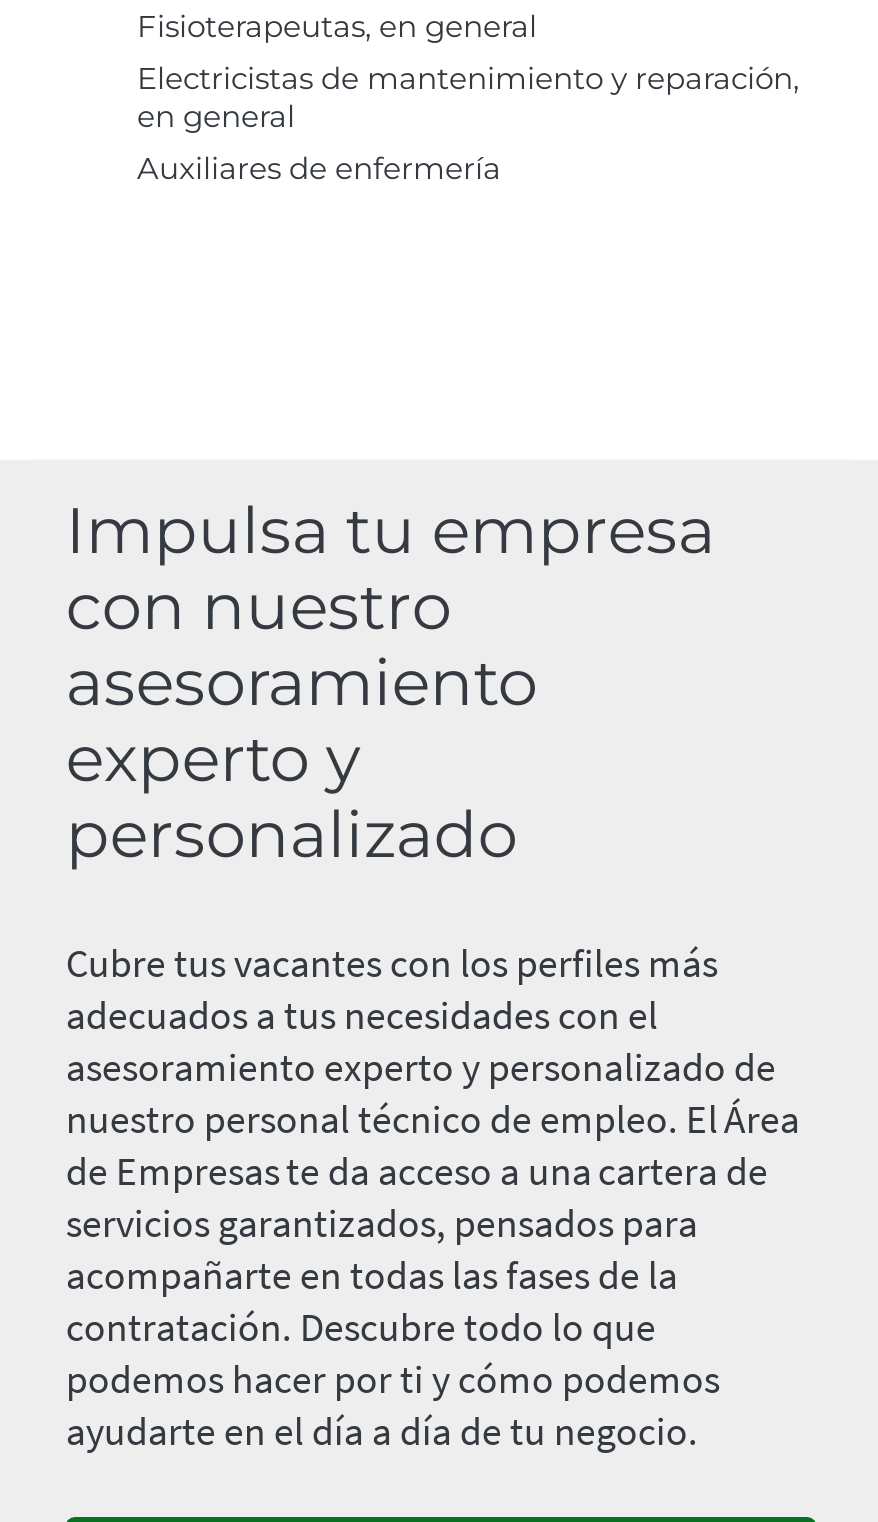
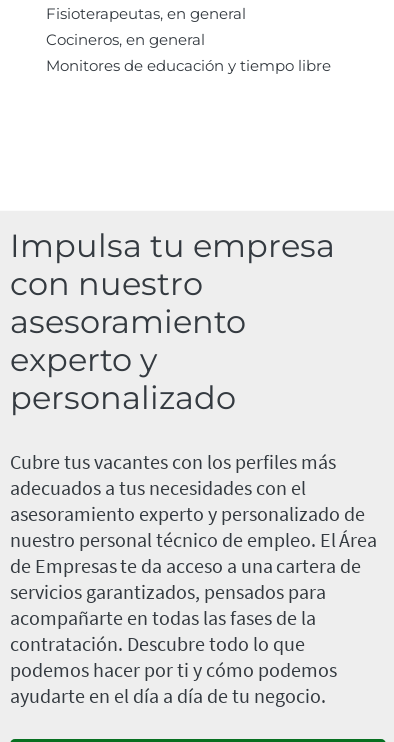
[137,60,799,188] Electricistas de mantenimiento y reparación, | en general | Auxiliares de enfermería -> [46,30,331,75] Cocineros, en general | Monitores de educación y tiempo libre

